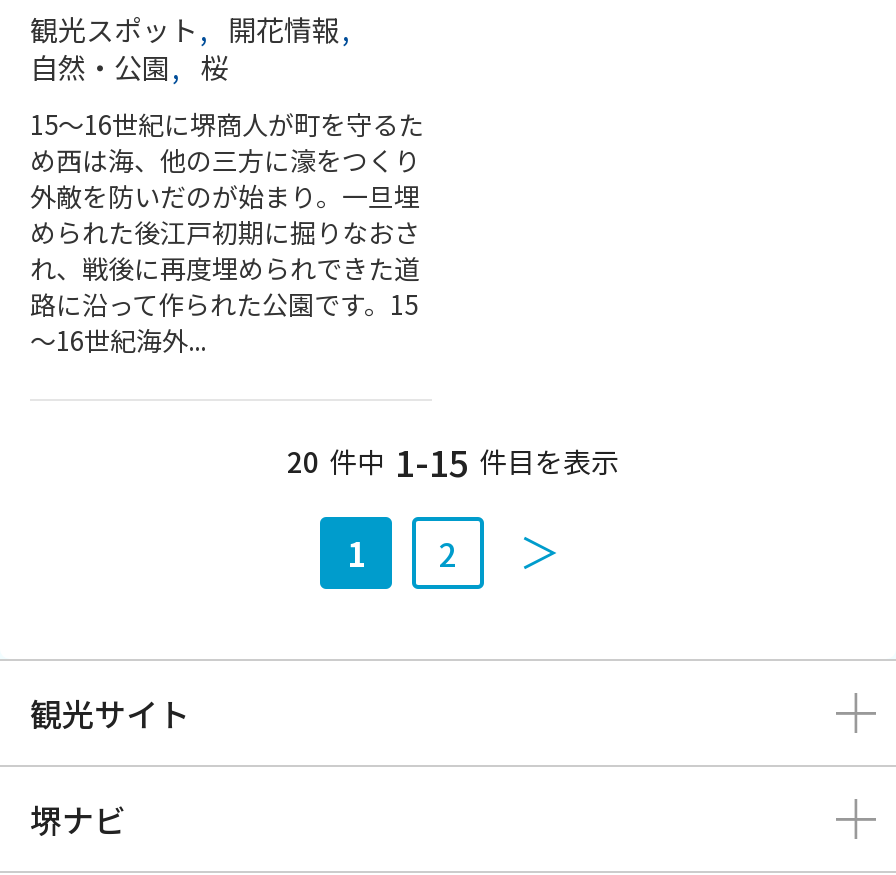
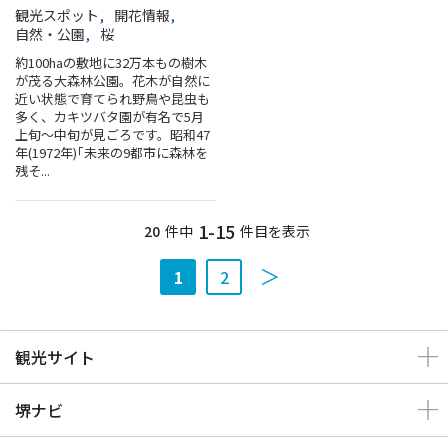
[30,105,424,359] 15～16世紀に堺商人が町を守るた | め西は海、他の三方に濠をつくり | 外敵を防いだのが始まり。一旦埋 | められた後江戸初期に掘りなおさ | れ、戦後に再度埋められできた道 | 路に沿って作られた公園です。15 | ～16世紀海外... -> [15,53,210,180] 約100haの敷地に32万本もの樹木 | が茂る大森林公園。花木が自然に | 近い状態で育てられ野鳥や昆虫も | 多く、カキツバタ園が有名で5月 | 上旬～中旬が見ごろです。昭和47 | 年(1972年)｢未来の9都市に森林を | 残そ...

